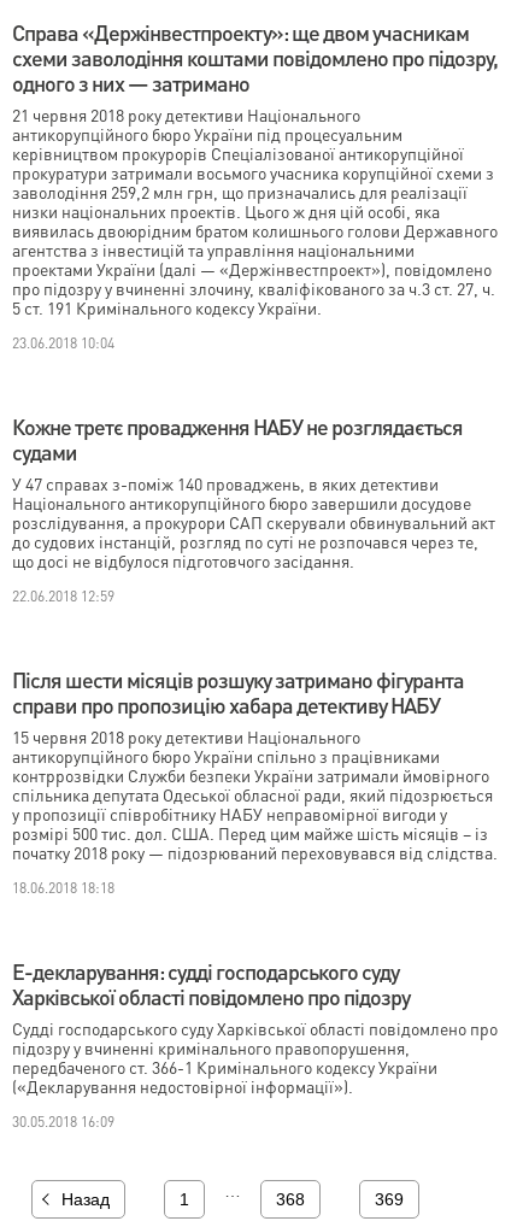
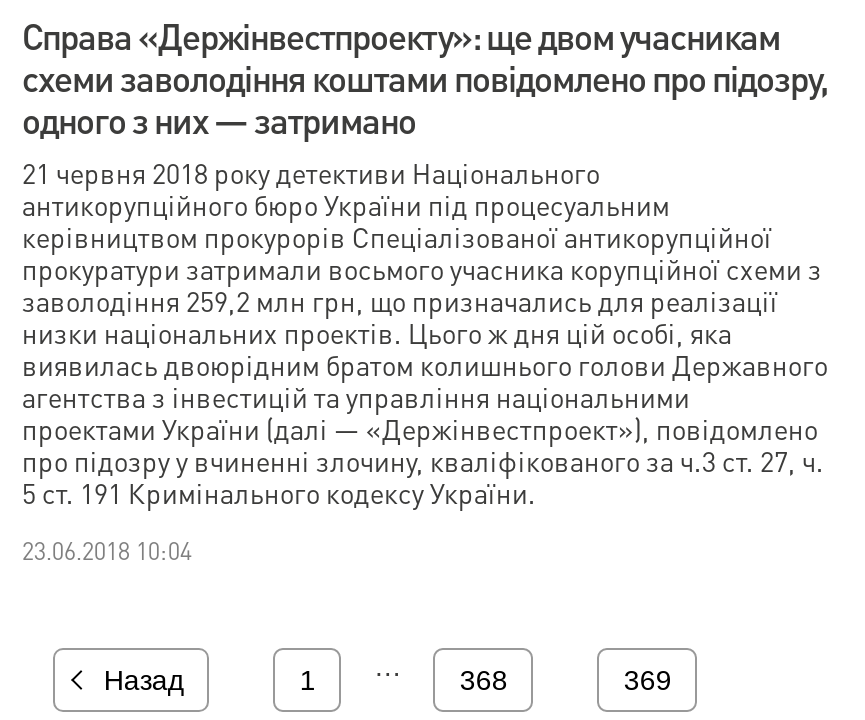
[13,412,498,1131] Кожне третє провадження НАБУ не розглядається | судами | У 47 справах з-поміж 140 проваджень, в яких детективи | Національного антикорупційного бюро завершили досудове | розслідування, а прокурори САП скерували обвинувальний акт | до судових інстанцій, розгляд по суті не розпочався через те, | що досі не відбулося підготовчого засідання. | 22.06.2018 12:59 | Після шести місяців розшуку затримано фігуранта | справи про пропозицію хабара детективу НАБУ | 15 червня 2018 року детективи Національного | антикорупційного бюро України спільно з працівниками | контррозвідки Служби безпеки України затримали ймовірного | спільника депутата Одеської обласної ради, який підозрюється | у пропозиції співробітнику НАБУ неправомірної вигоди у | розмірі 500 тис. дол. США. Перед цим майже шість місяців – із | початку 2018 року — підозрюваний переховувався від слідства. | 18.06.2018 18:18 | Е-декларування: судді господарського суду | Харківської області повідомлено про підозру | Судді господарського суду Харківської області повідомлено про | підозру у вчиненні кримінального правопорушення, | передбаченого ст. 366-1 Кримінального кодексу України | («Декларування недостовірної інформації»). | 30.05.2018 16:09 -> none

